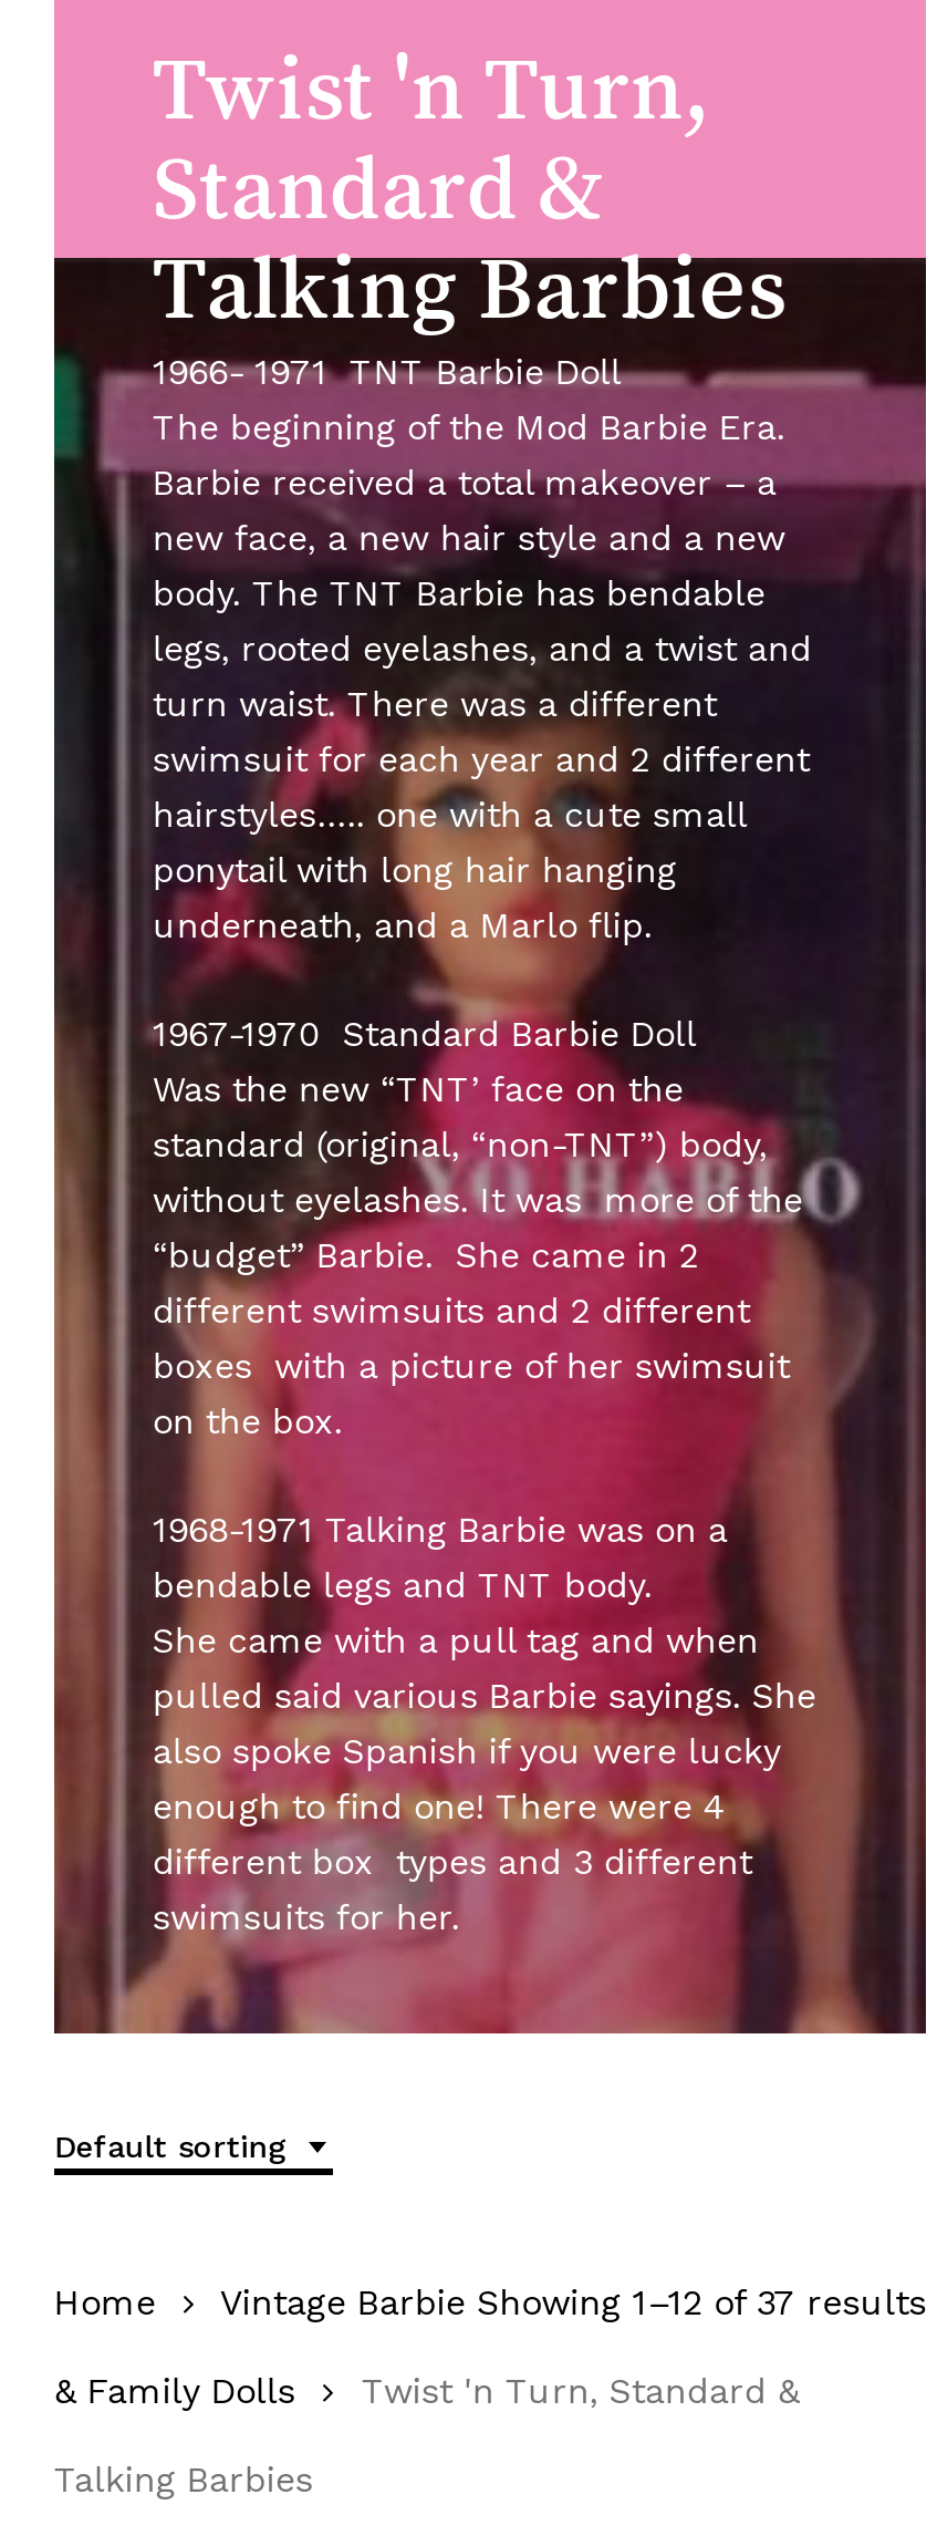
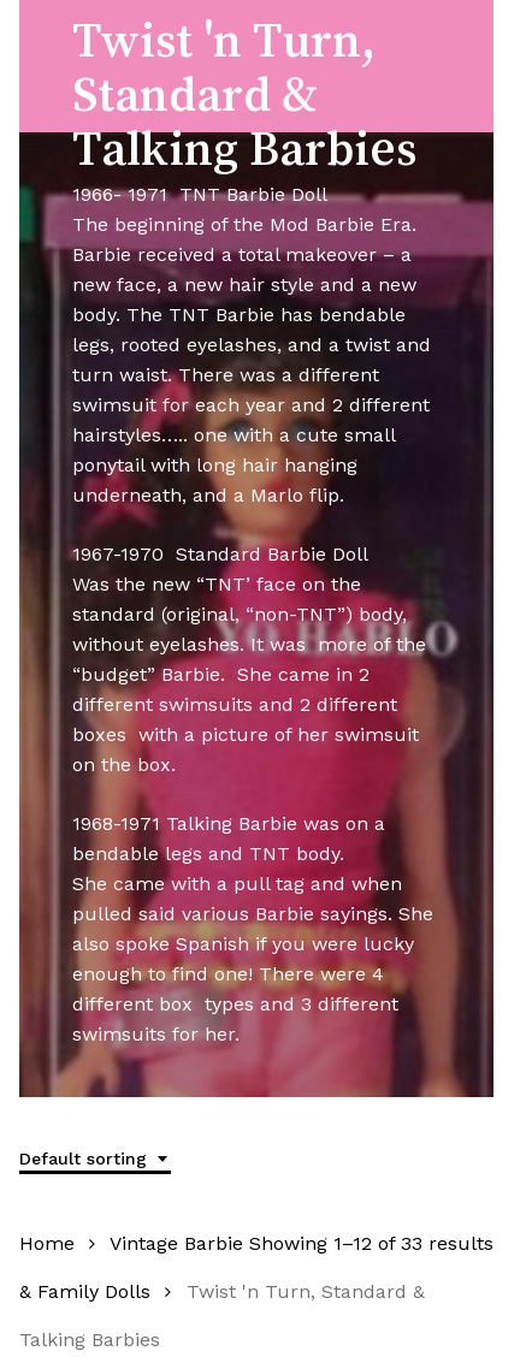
[477,2281,926,2323] Showing 1–12 of 37 results -> [249,1232,494,1254] Showing 1–12 of 33 results

